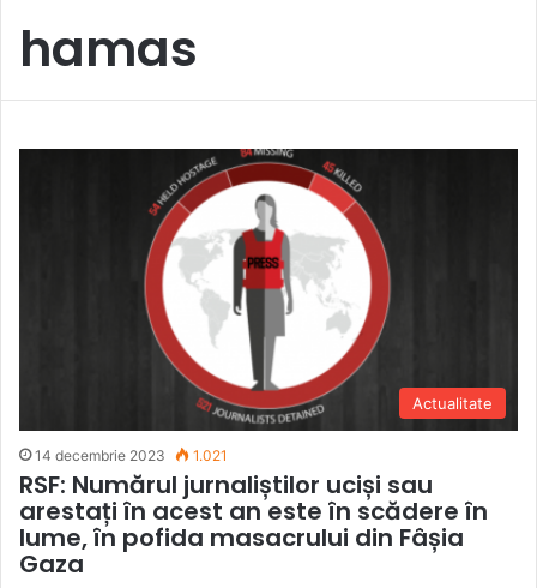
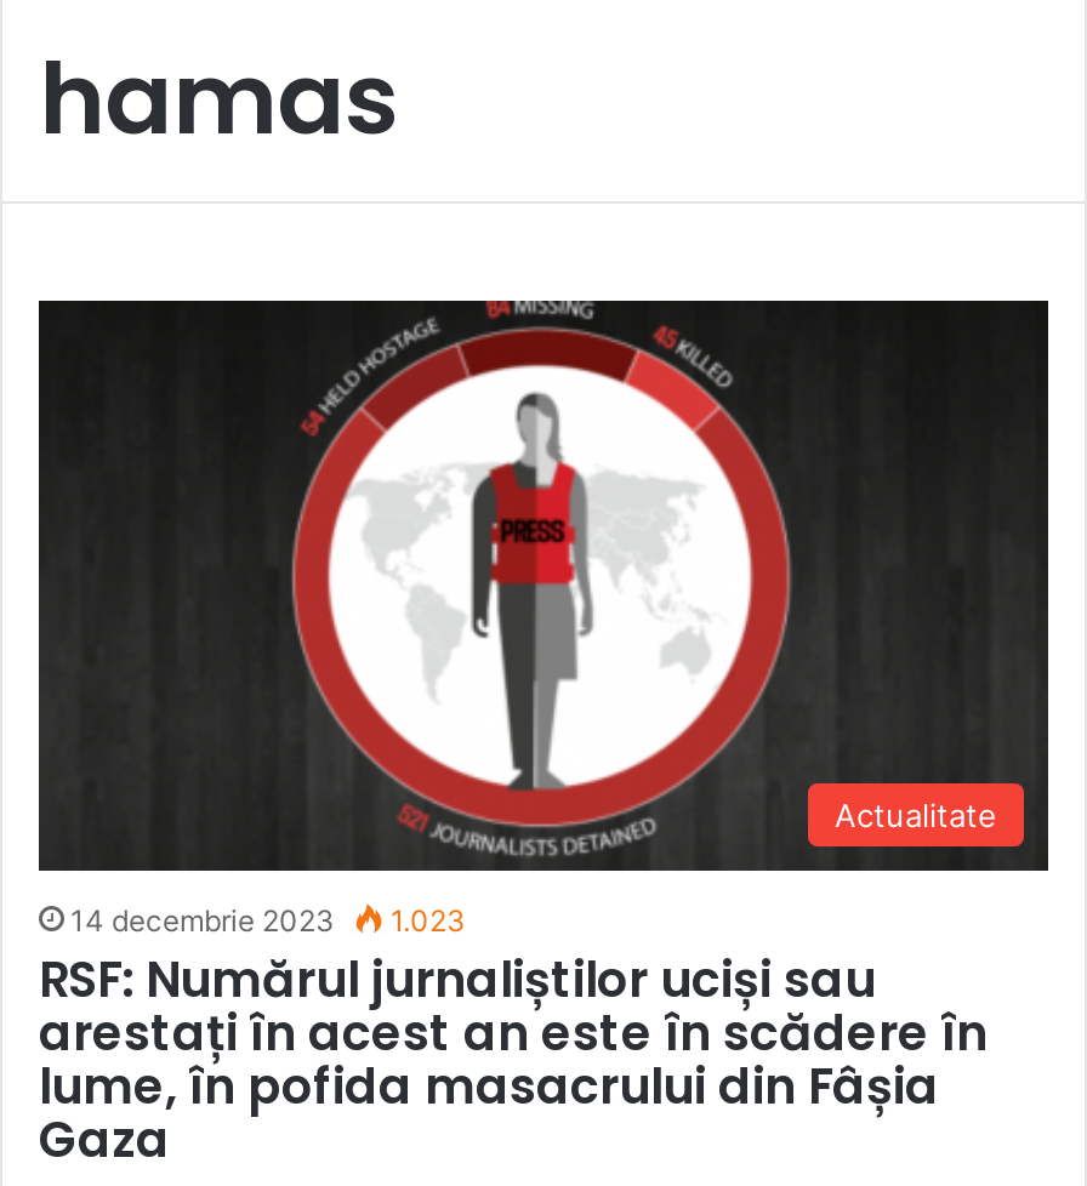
[35,446,228,464] 14 decembrie 2023 1.021 -> [70,902,466,938] 14 decembrie 2023 1.023

